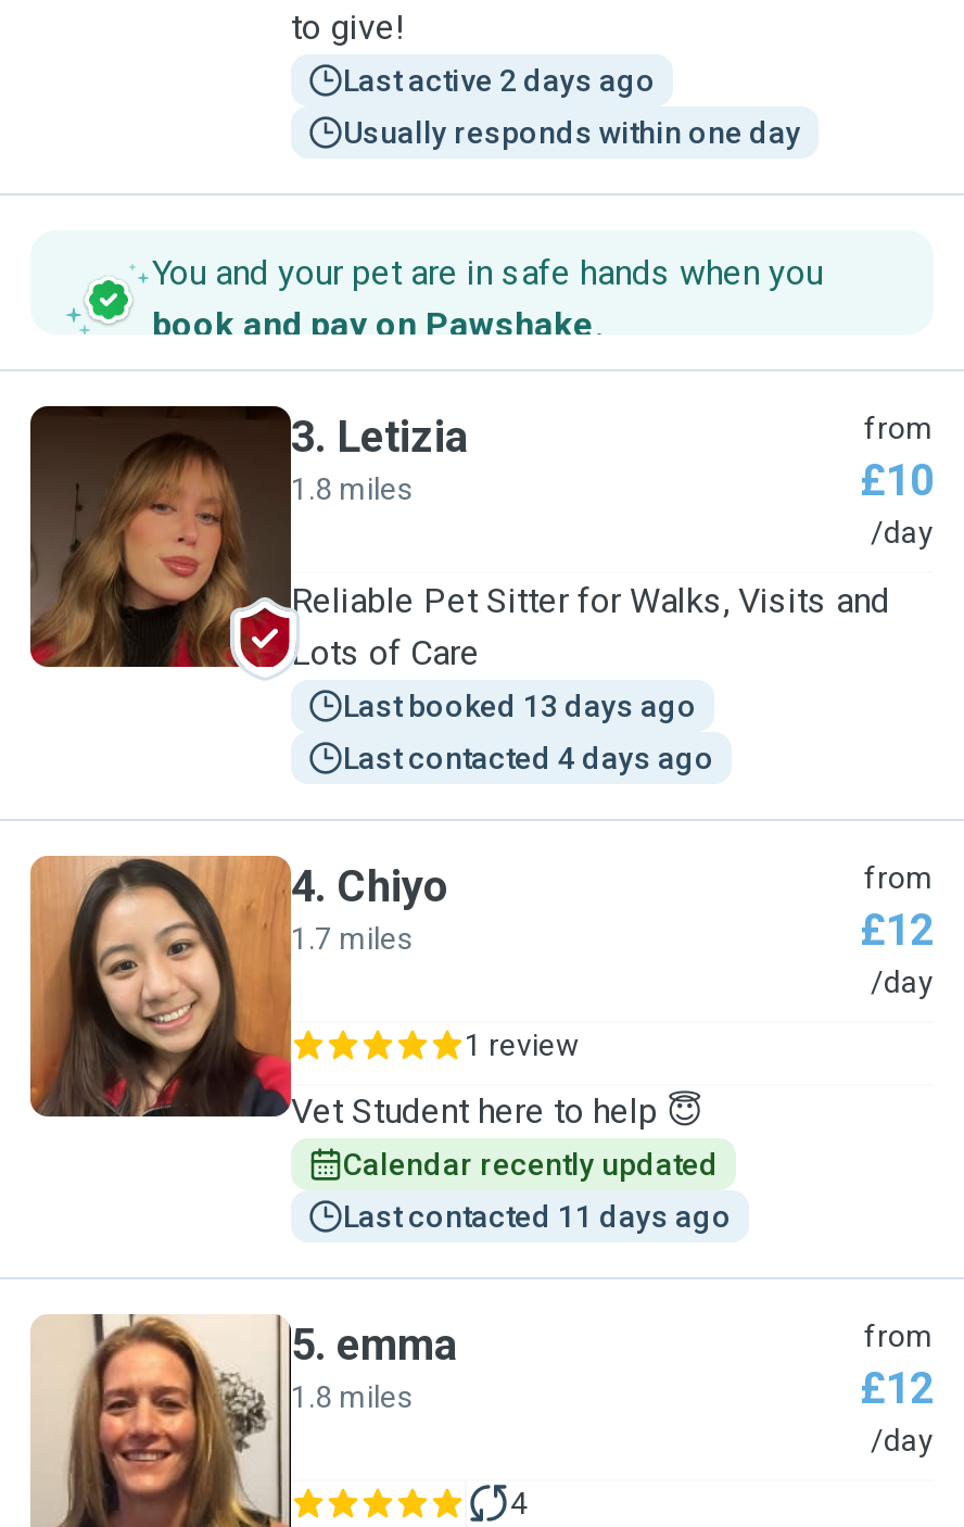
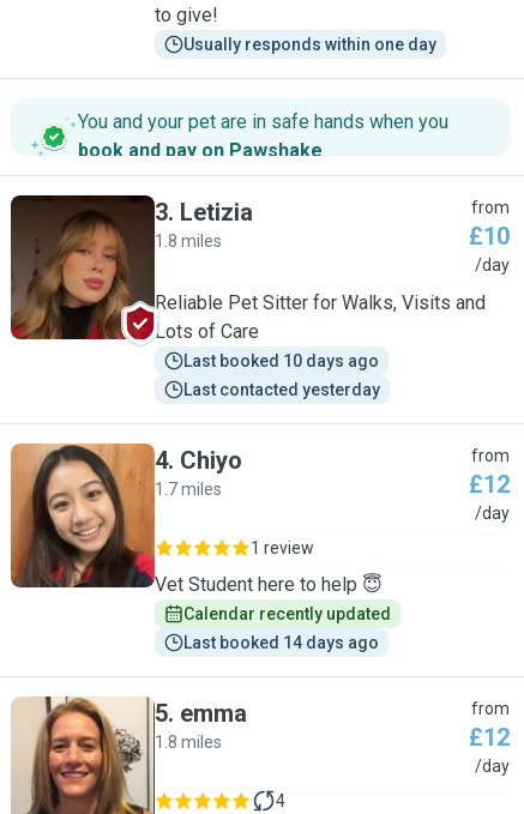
[343,63,656,98] Last active 2 days ago -> none
[343,689,697,723] Last booked 13 days ago -> [183,351,379,370] Last booked 10 days ago
[343,741,714,775] Last contacted 4 days ago -> [183,380,380,399] Last contacted yesterday
[343,1199,732,1234] Last contacted 11 days ago -> [183,633,379,652] Last booked 14 days ago

